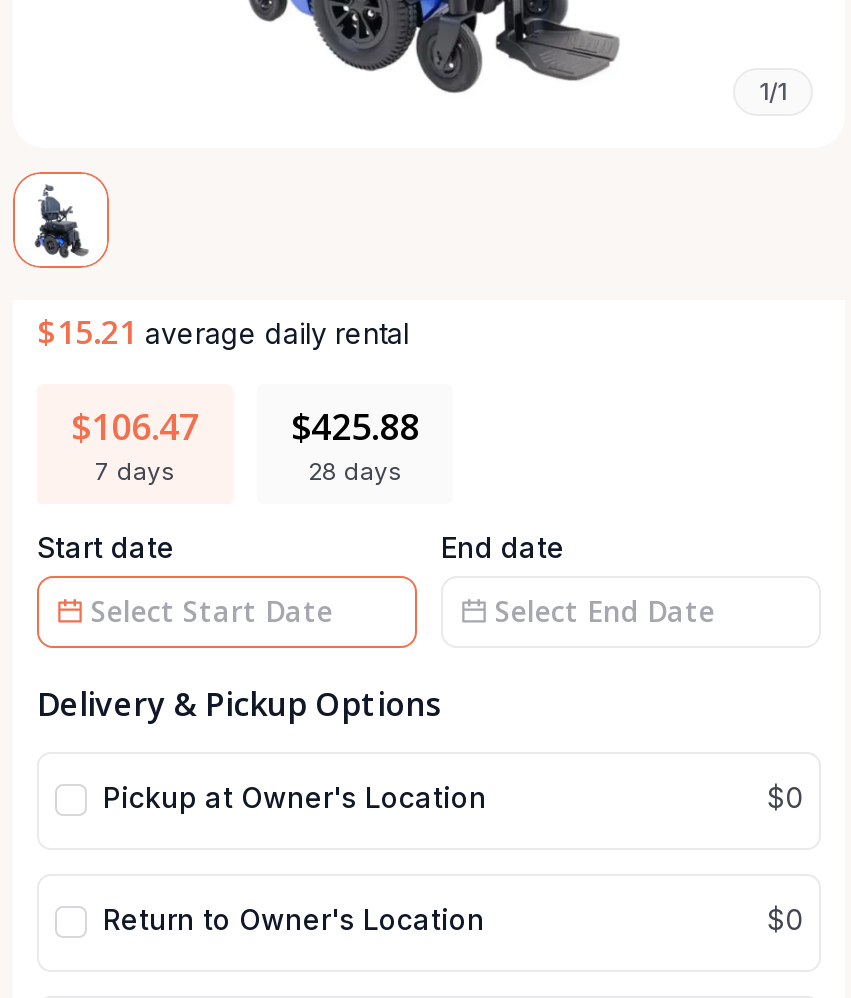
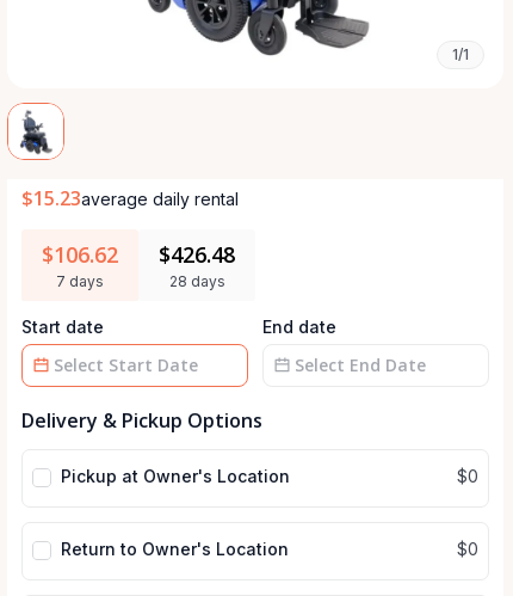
[37,310,409,354] $15.21 average daily rental -> [21,185,239,211] $15.23average daily rental
[71,402,199,450] $106.47 -> [42,240,118,269] $106.62
[291,402,419,450] $425.88 -> [159,240,235,269] $426.48

